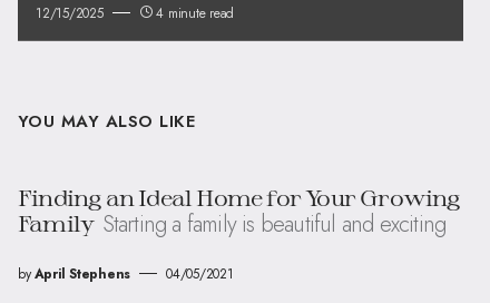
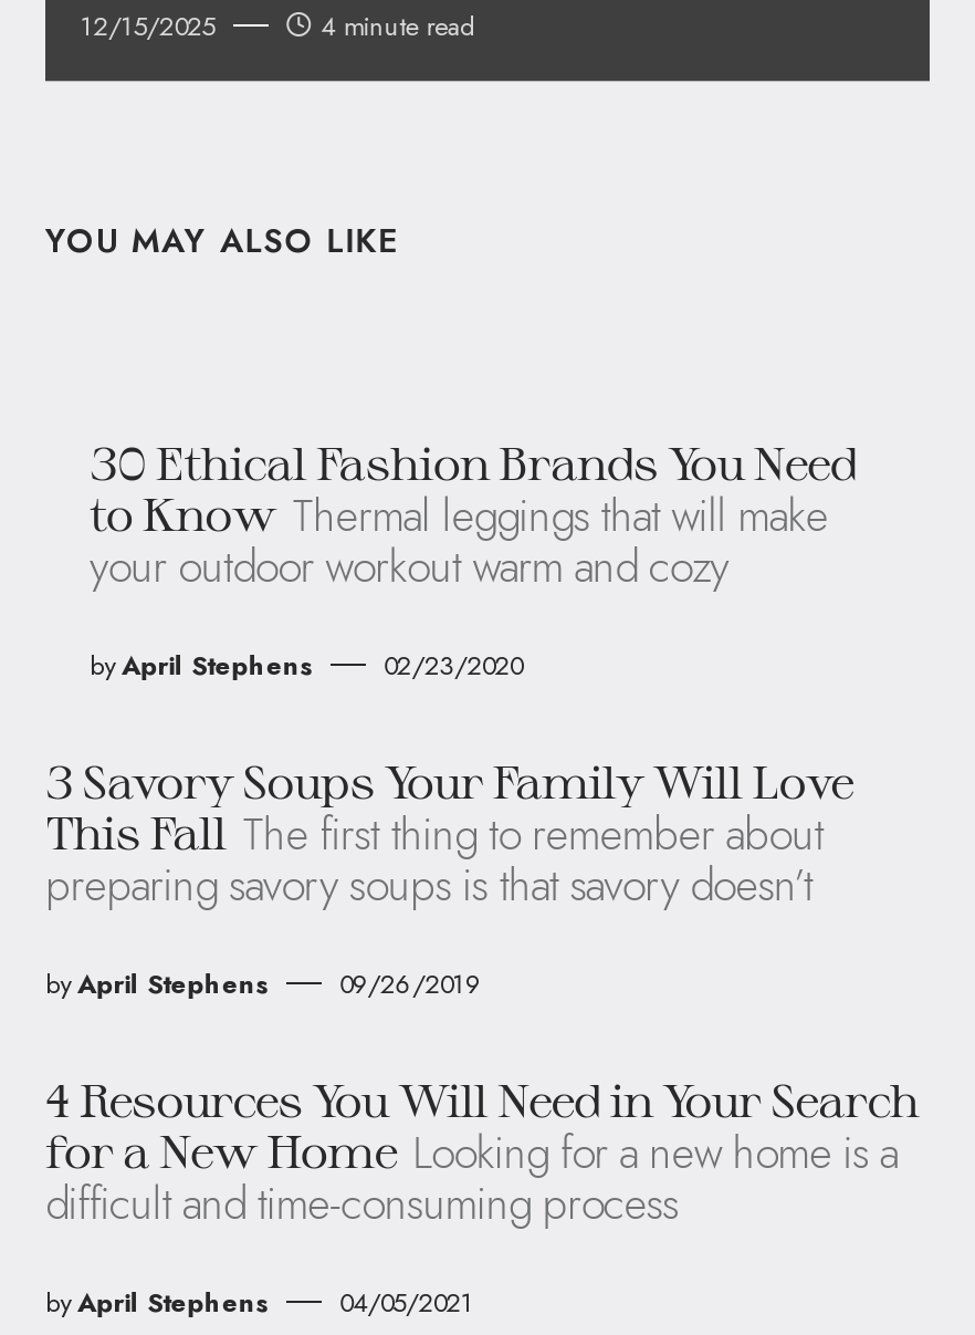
[18,183,459,240] Finding an Ideal Home for Your Growing | Family Starting a family is beautiful and exciting -> [45,435,919,1236] 30 Ethical Fashion Brands You Need | to Know Thermal leggings that will make | your outdoor workout warm and cozy | by April Stephens | 02/23/2020 | 3 Savory Soups Your Family Will Love | This Fall The first thing to remember about | preparing savory soups is that savory doesn’t | by April Stephens | 09/26/2019 | 4 Resources You Will Need in Your Search | for a New Home Looking for a new home is a | difficult and time-consuming process

